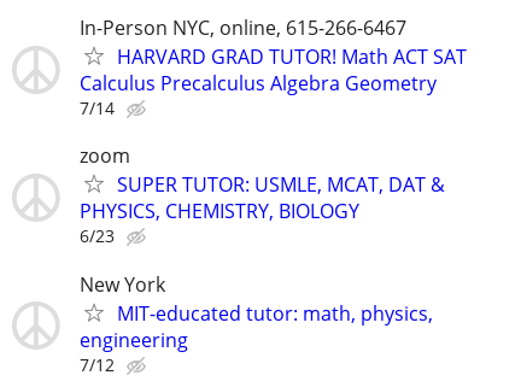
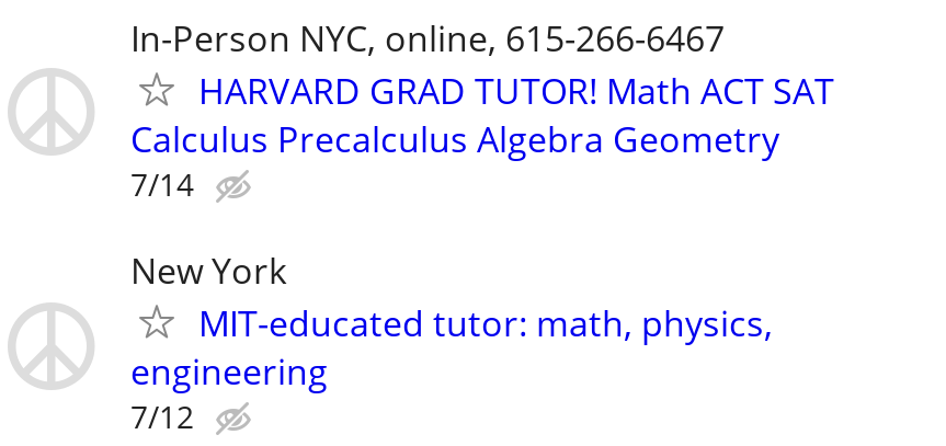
[80,143,445,248] zoom | SUPER TUTOR: USMLE, MCAT, DAT & | PHYSICS, CHEMISTRY, BIOLOGY | 6/23 -> none

